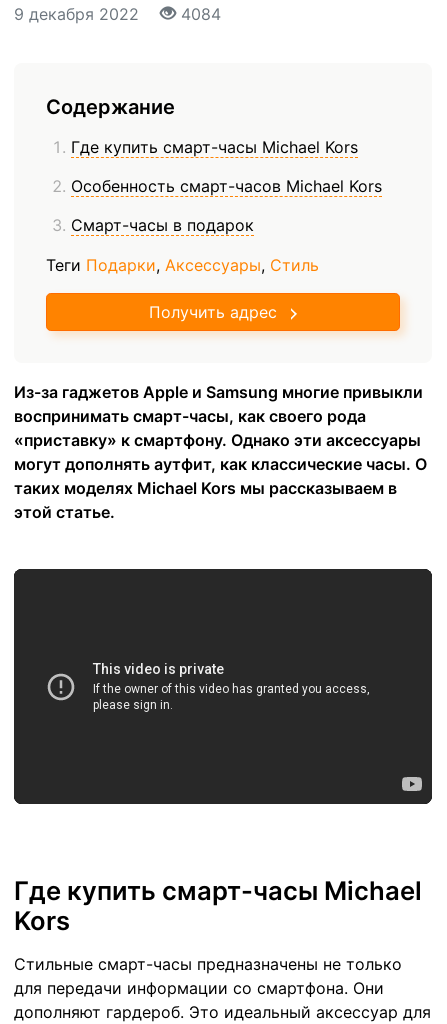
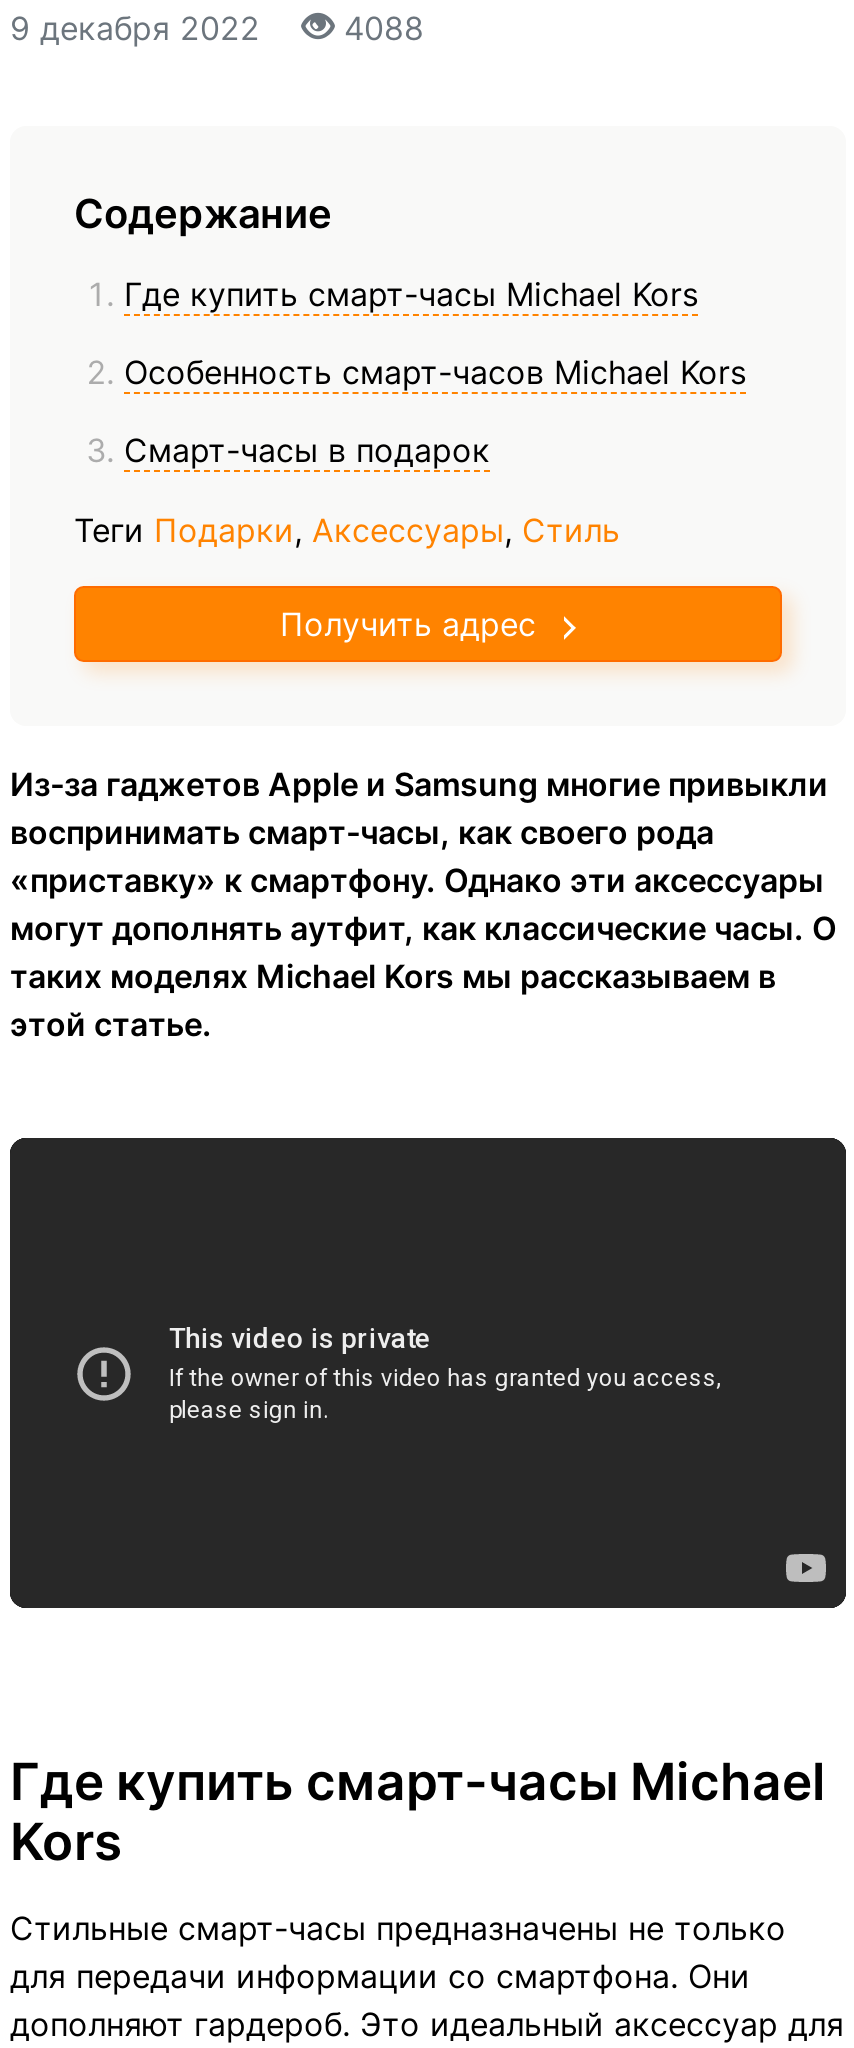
[14,4,221,24] 9 декабря 2022 4084 -> [10,8,424,48] 9 декабря 2022 4088

